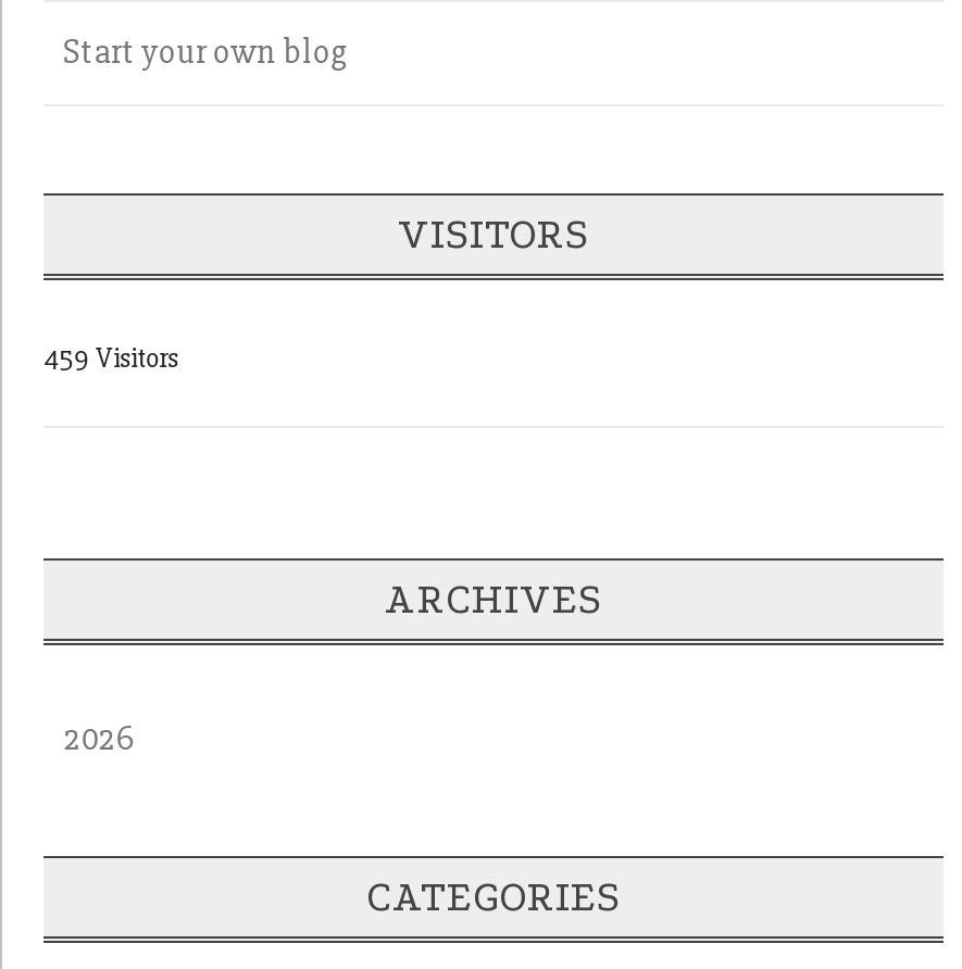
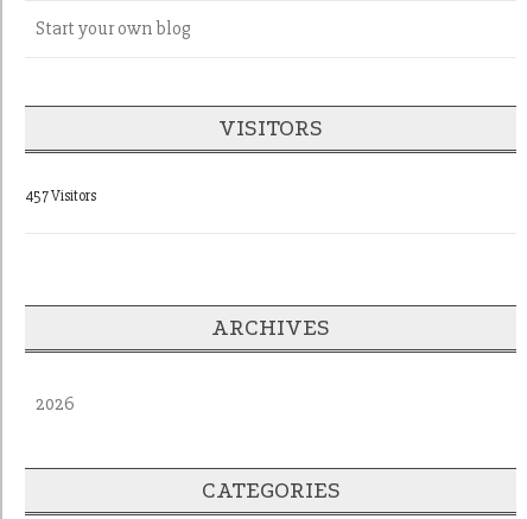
[44,342,178,377] 459 Visitors -> [25,187,96,206] 457 Visitors

